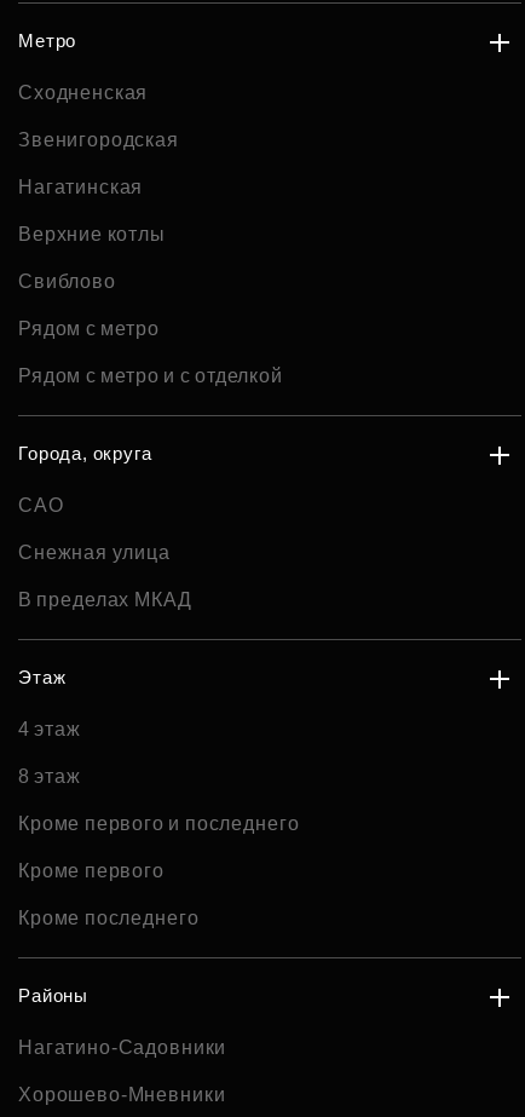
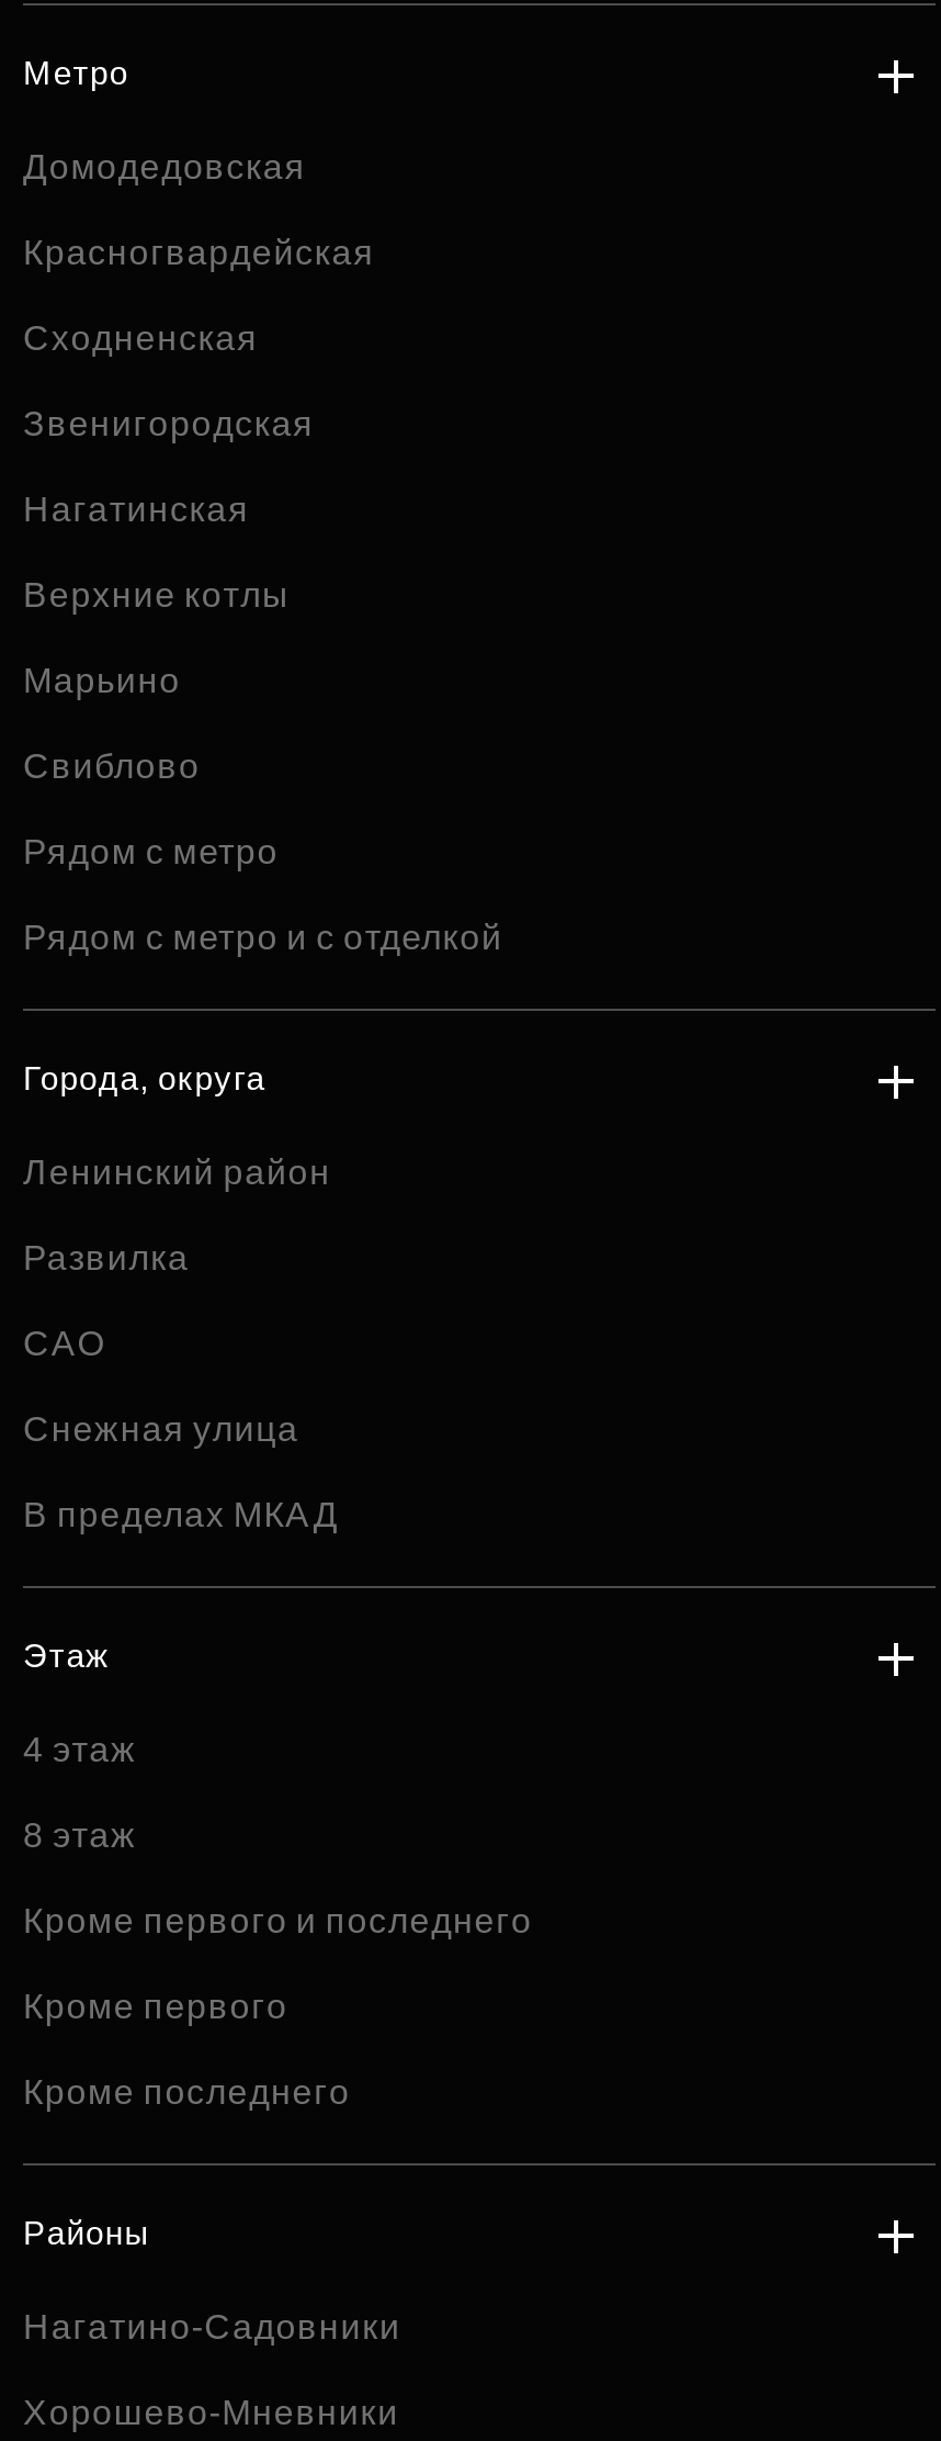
none -> [23,148,375,271] Домодедовская | Красногвардейская
none -> [23,662,181,699] Марьино
none -> [23,1154,331,1276] Ленинский район | Развилка

